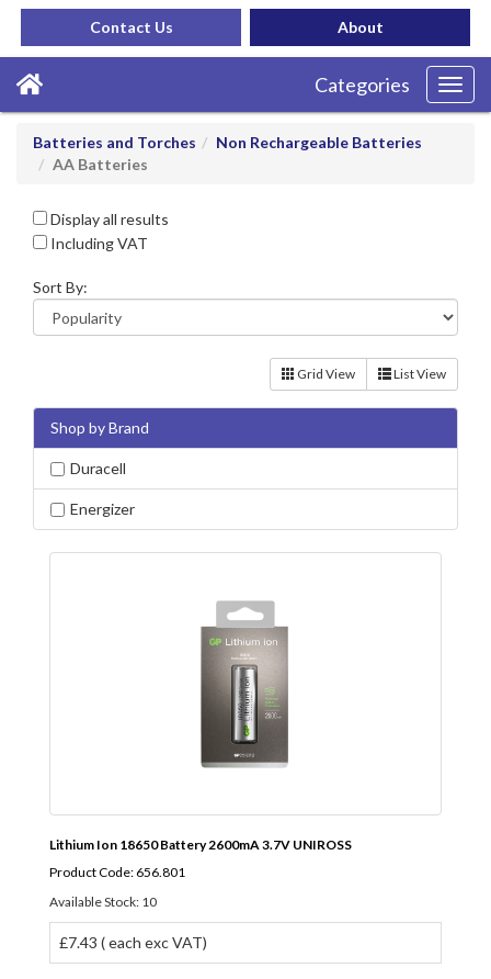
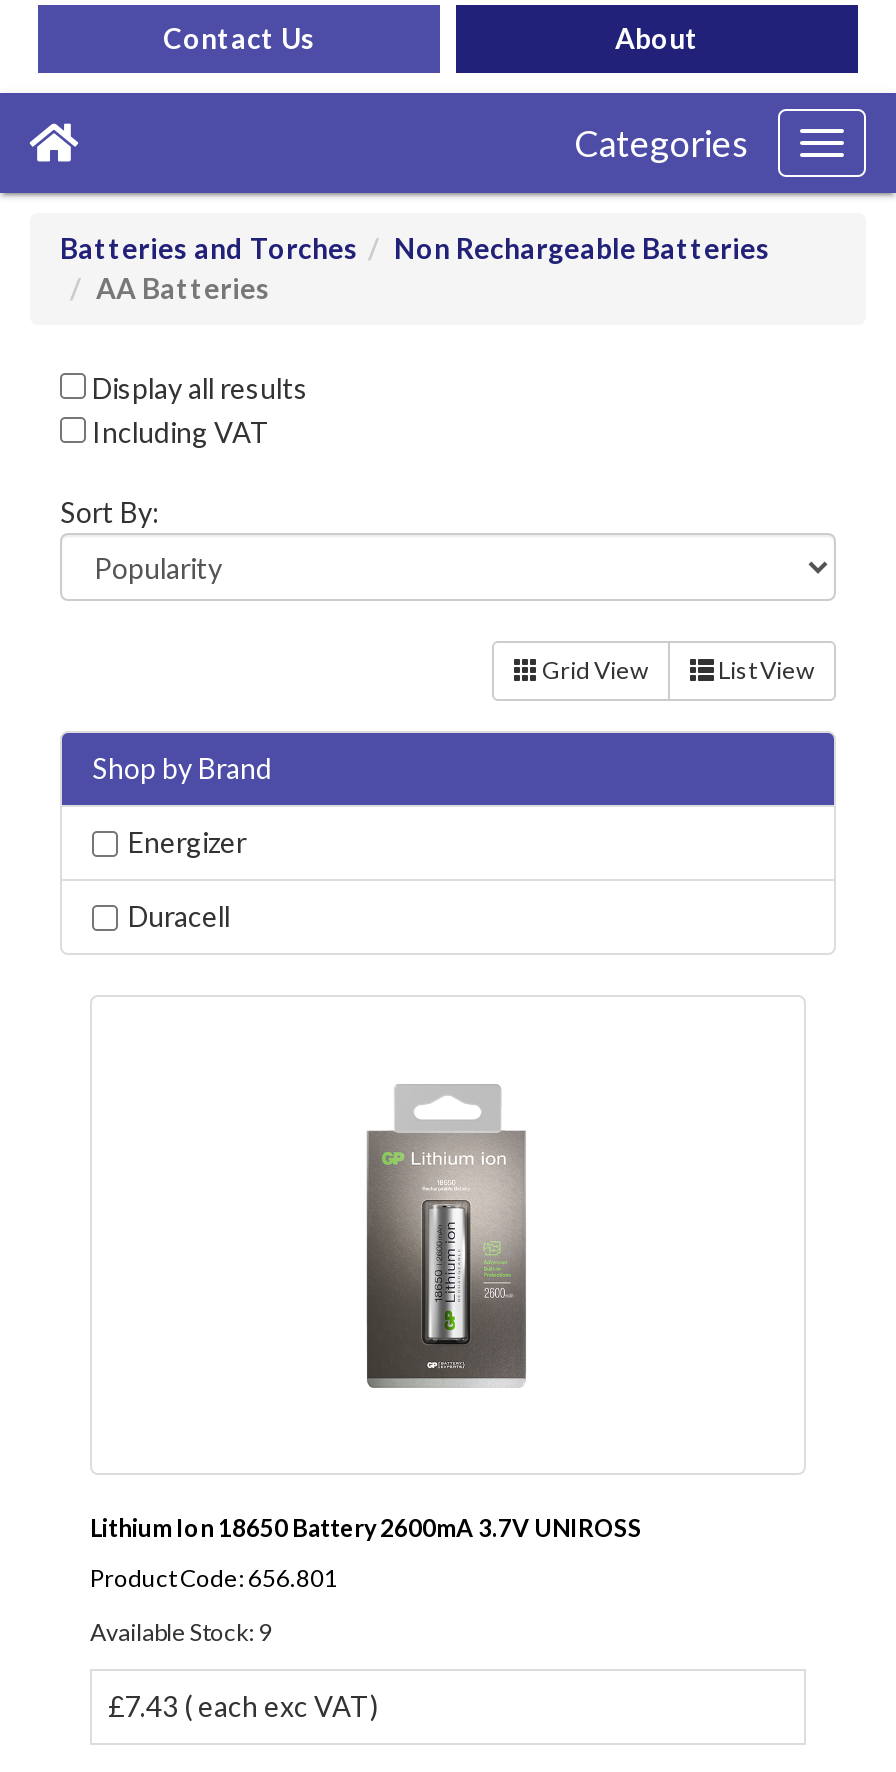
moved [70,459,126,478] -> [128,900,230,934]: Duracell
moved [70,500,135,518] -> [128,826,246,860]: Energizer
[49,894,157,910] Available Stock: 10 -> [90,1618,272,1648] Available Stock: 9

